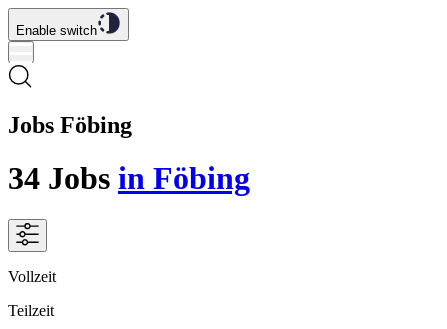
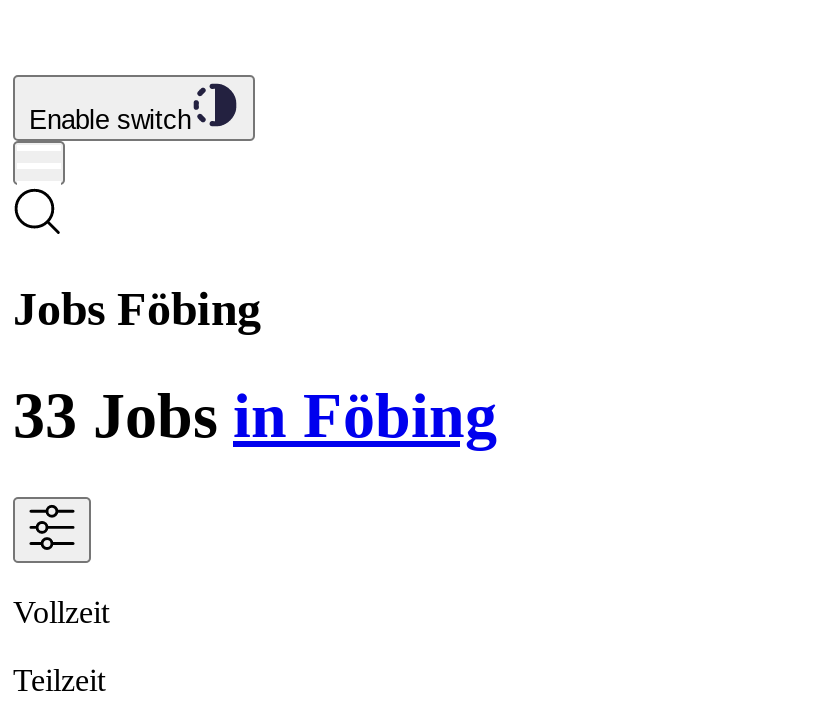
[8,160,250,196] 34 Jobs in Föbing -> [13,380,497,452] 33 Jobs in Föbing

